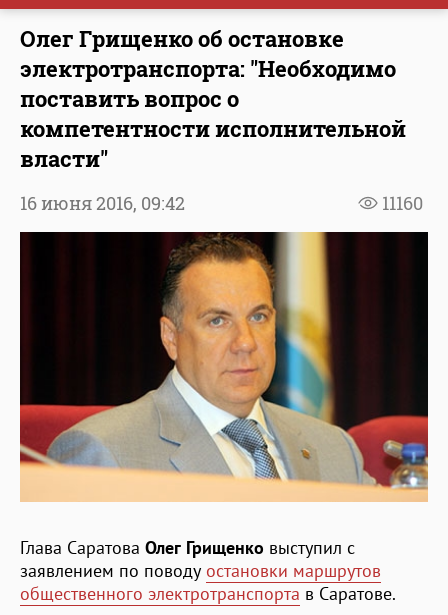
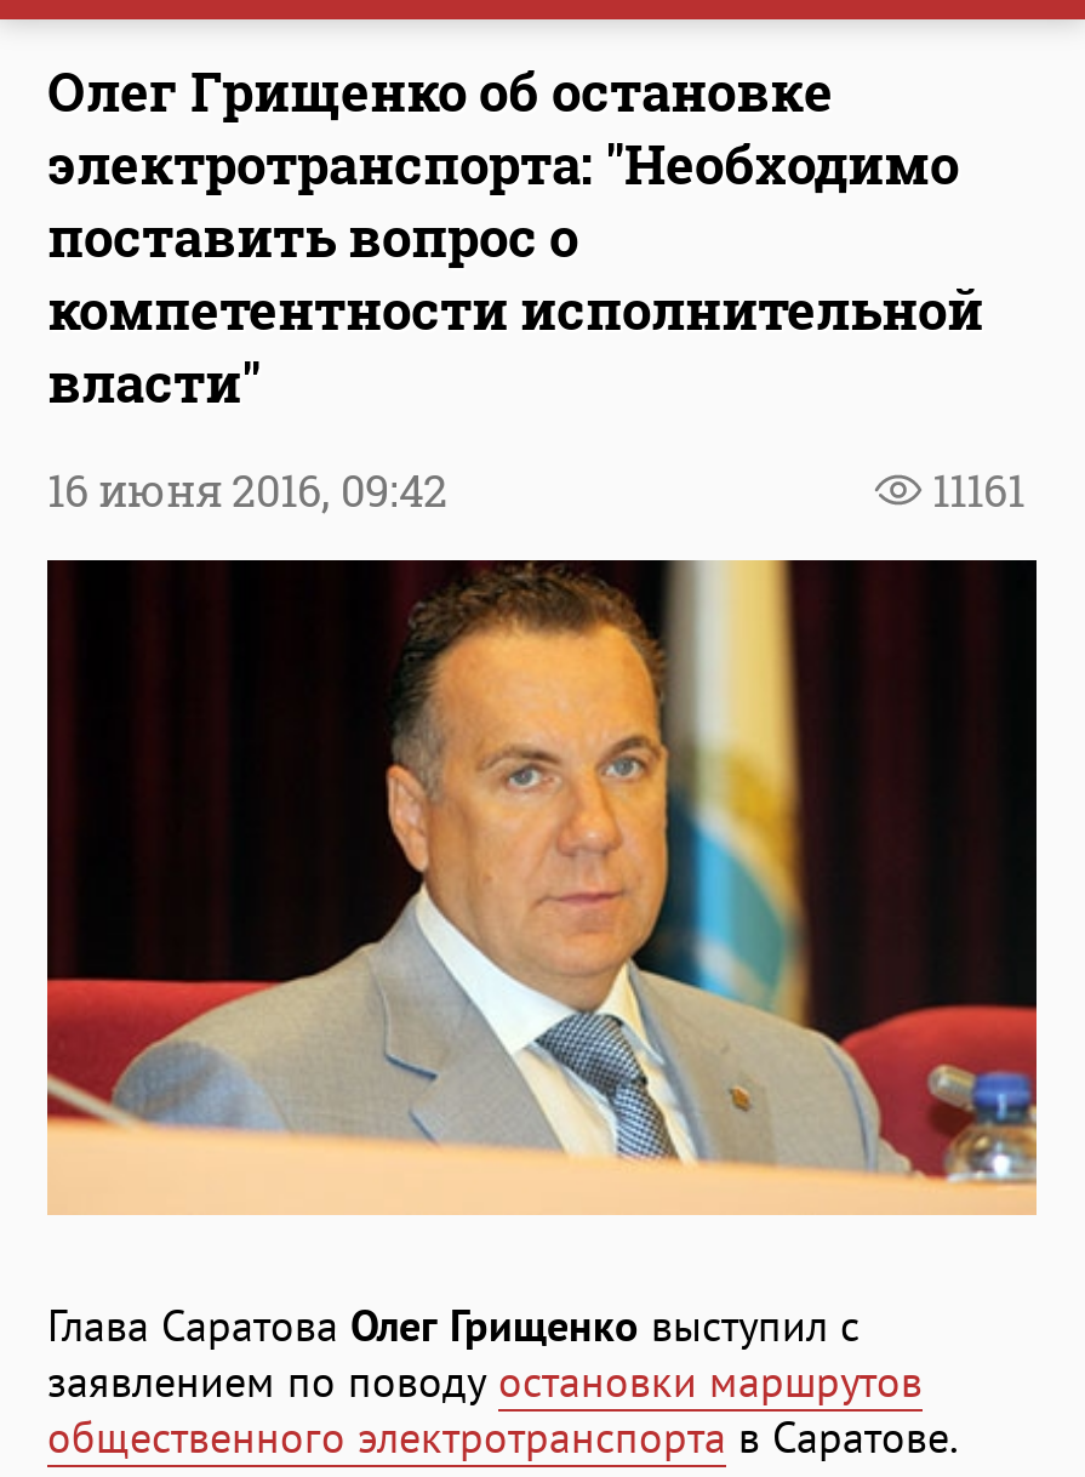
[382,190,423,214] 11160 -> [932,460,1024,518] 11161

